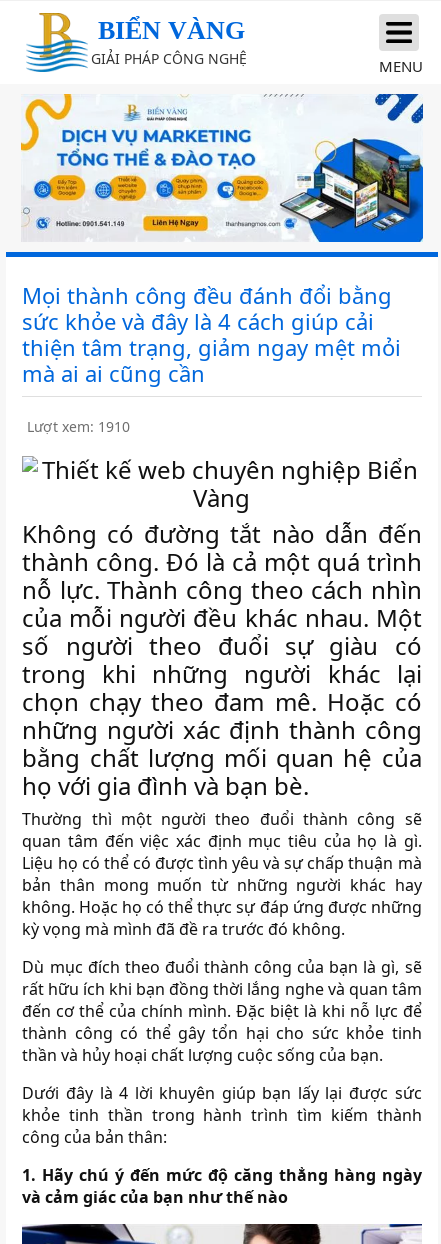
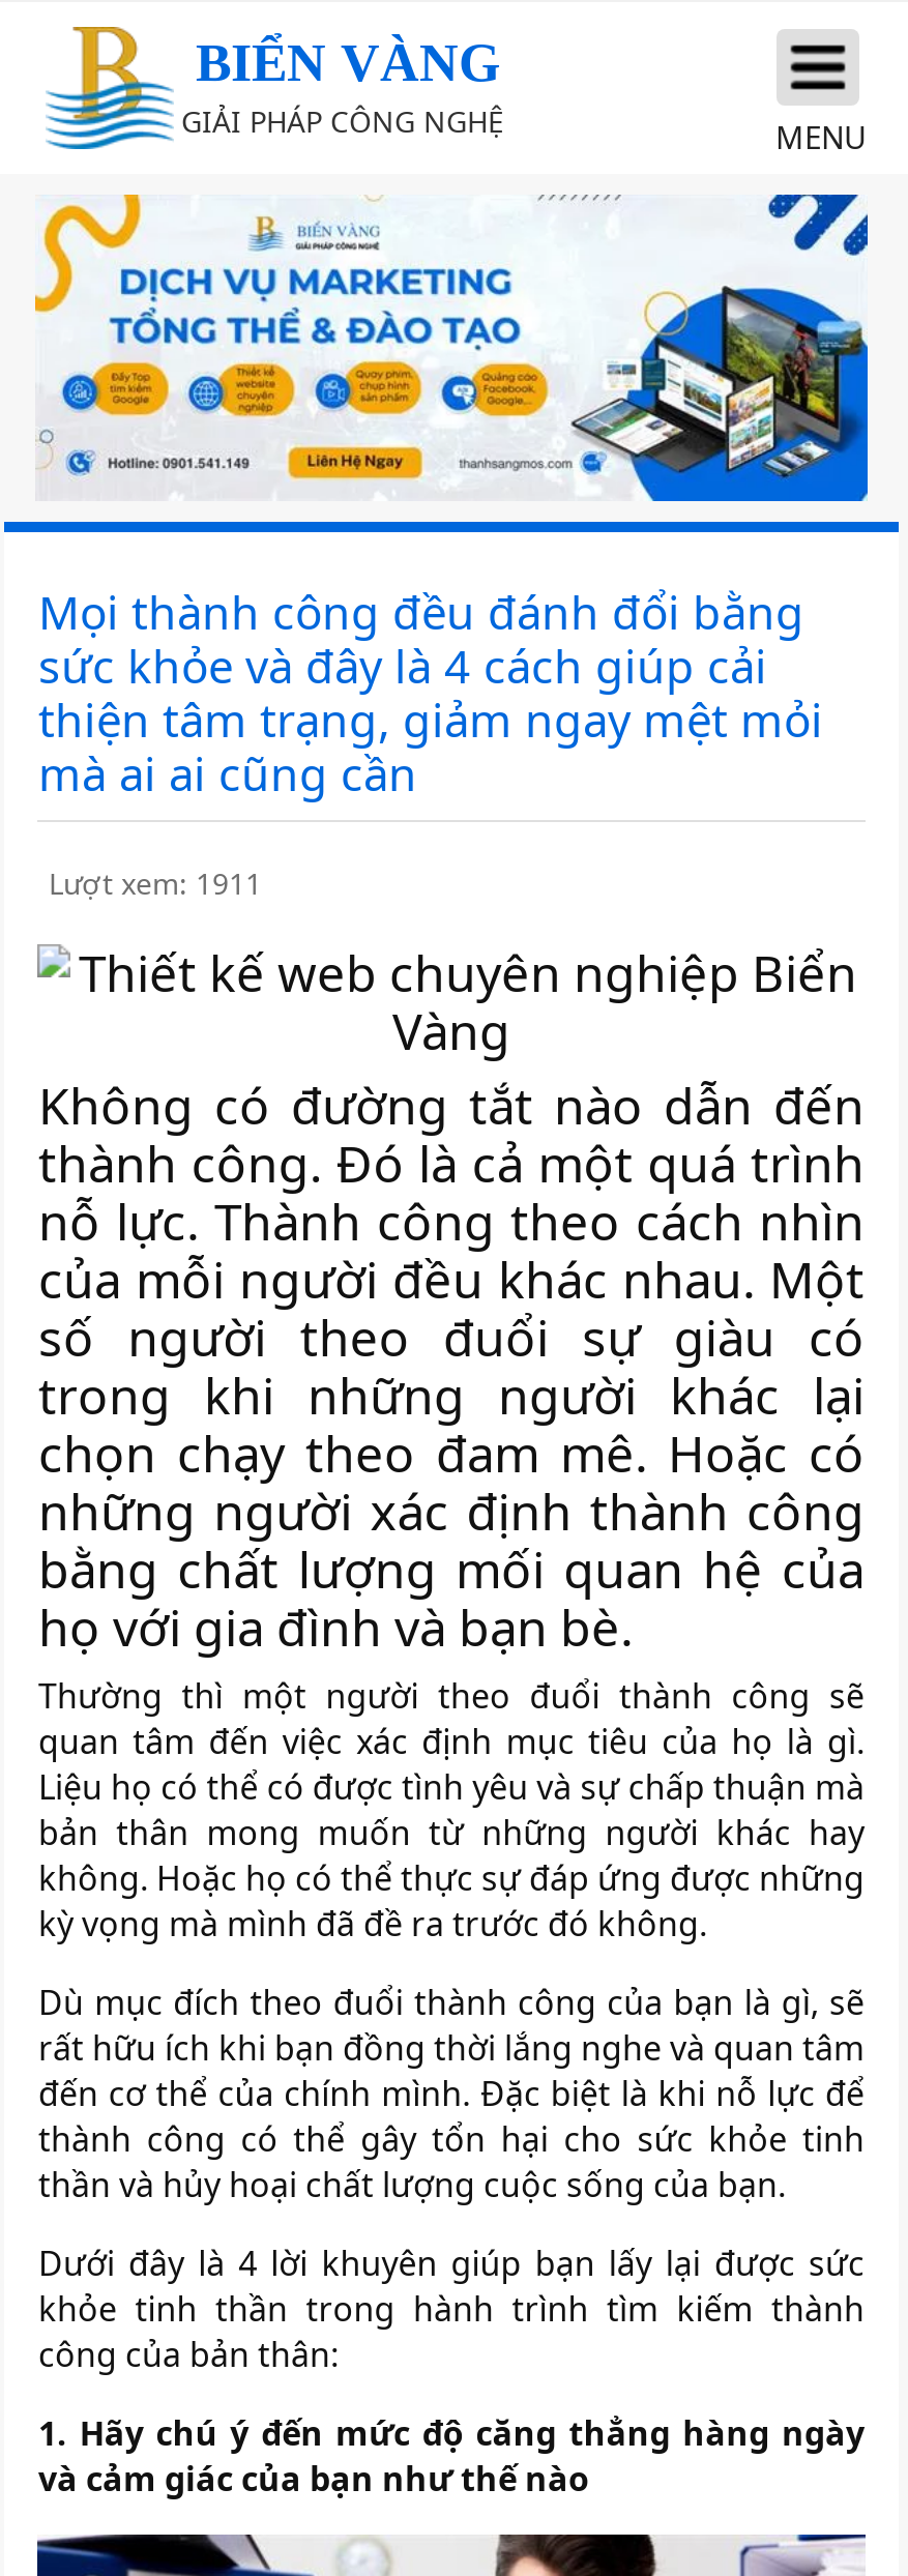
[27,417,130,436] Lượt xem: 1910 -> [49,864,262,904] Lượt xem: 1911

